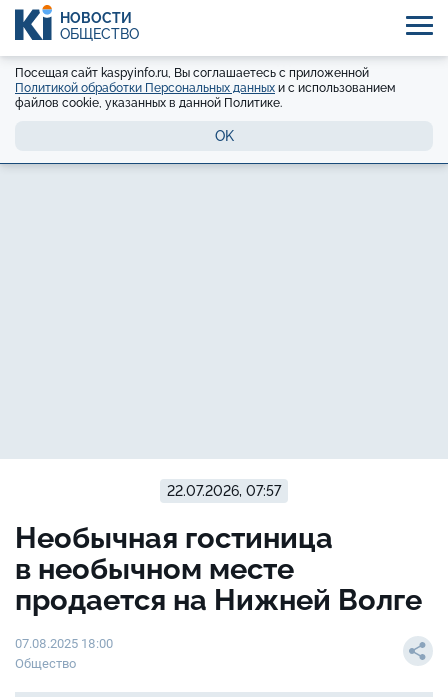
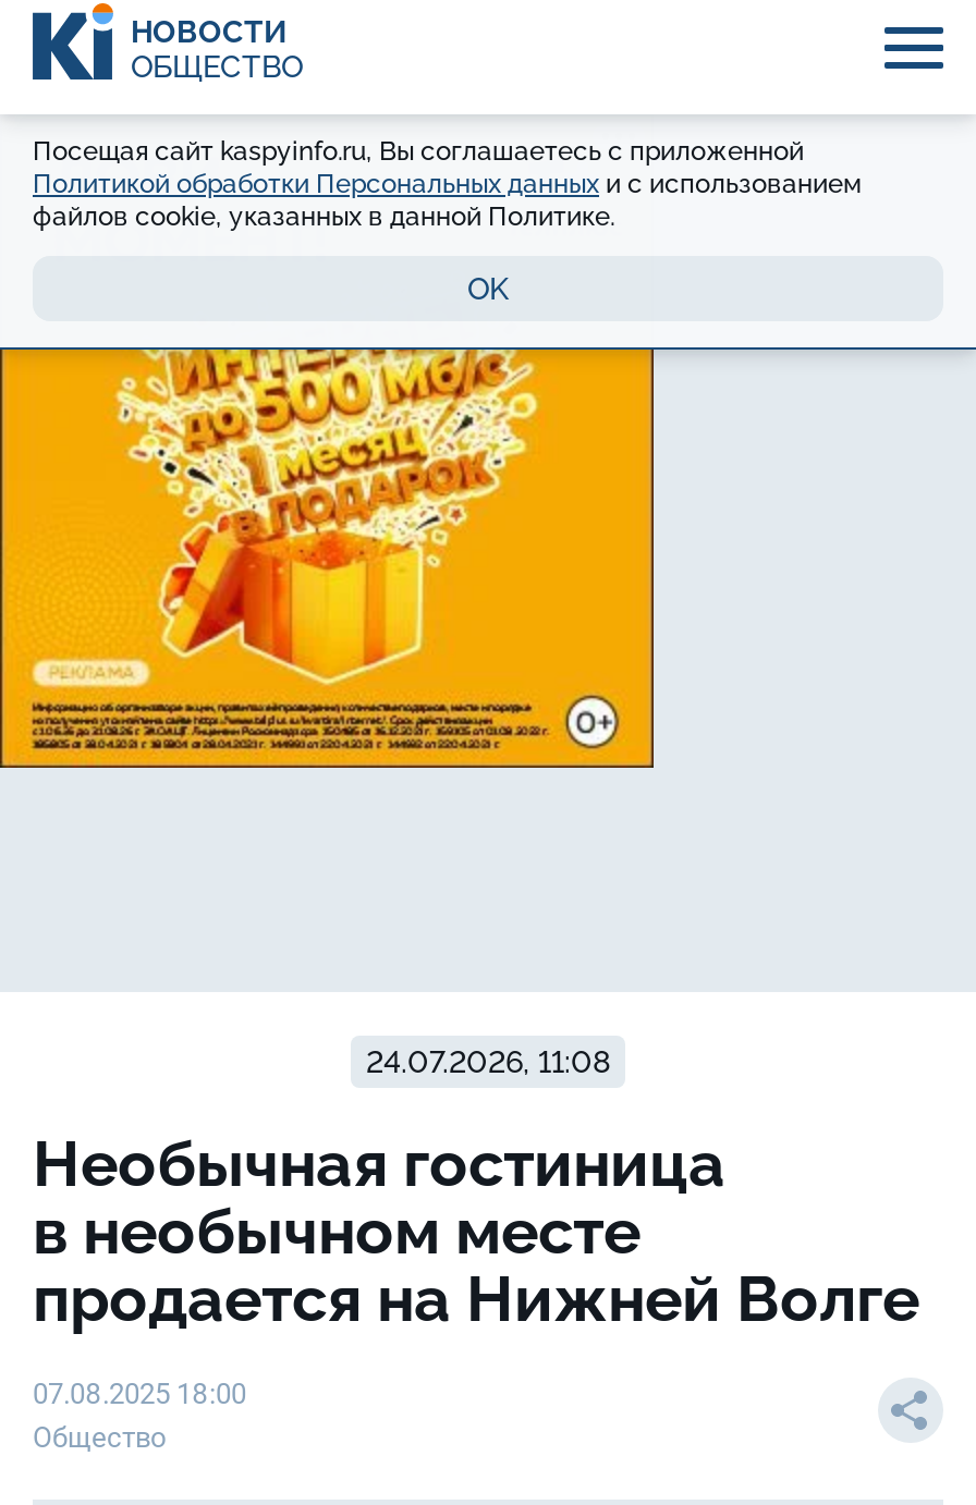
none -> [7,347,656,770] [image]
[167,483,281,499] 22.07.2026, 07:57 -> [366,1045,610,1080] 24.07.2026, 11:08

